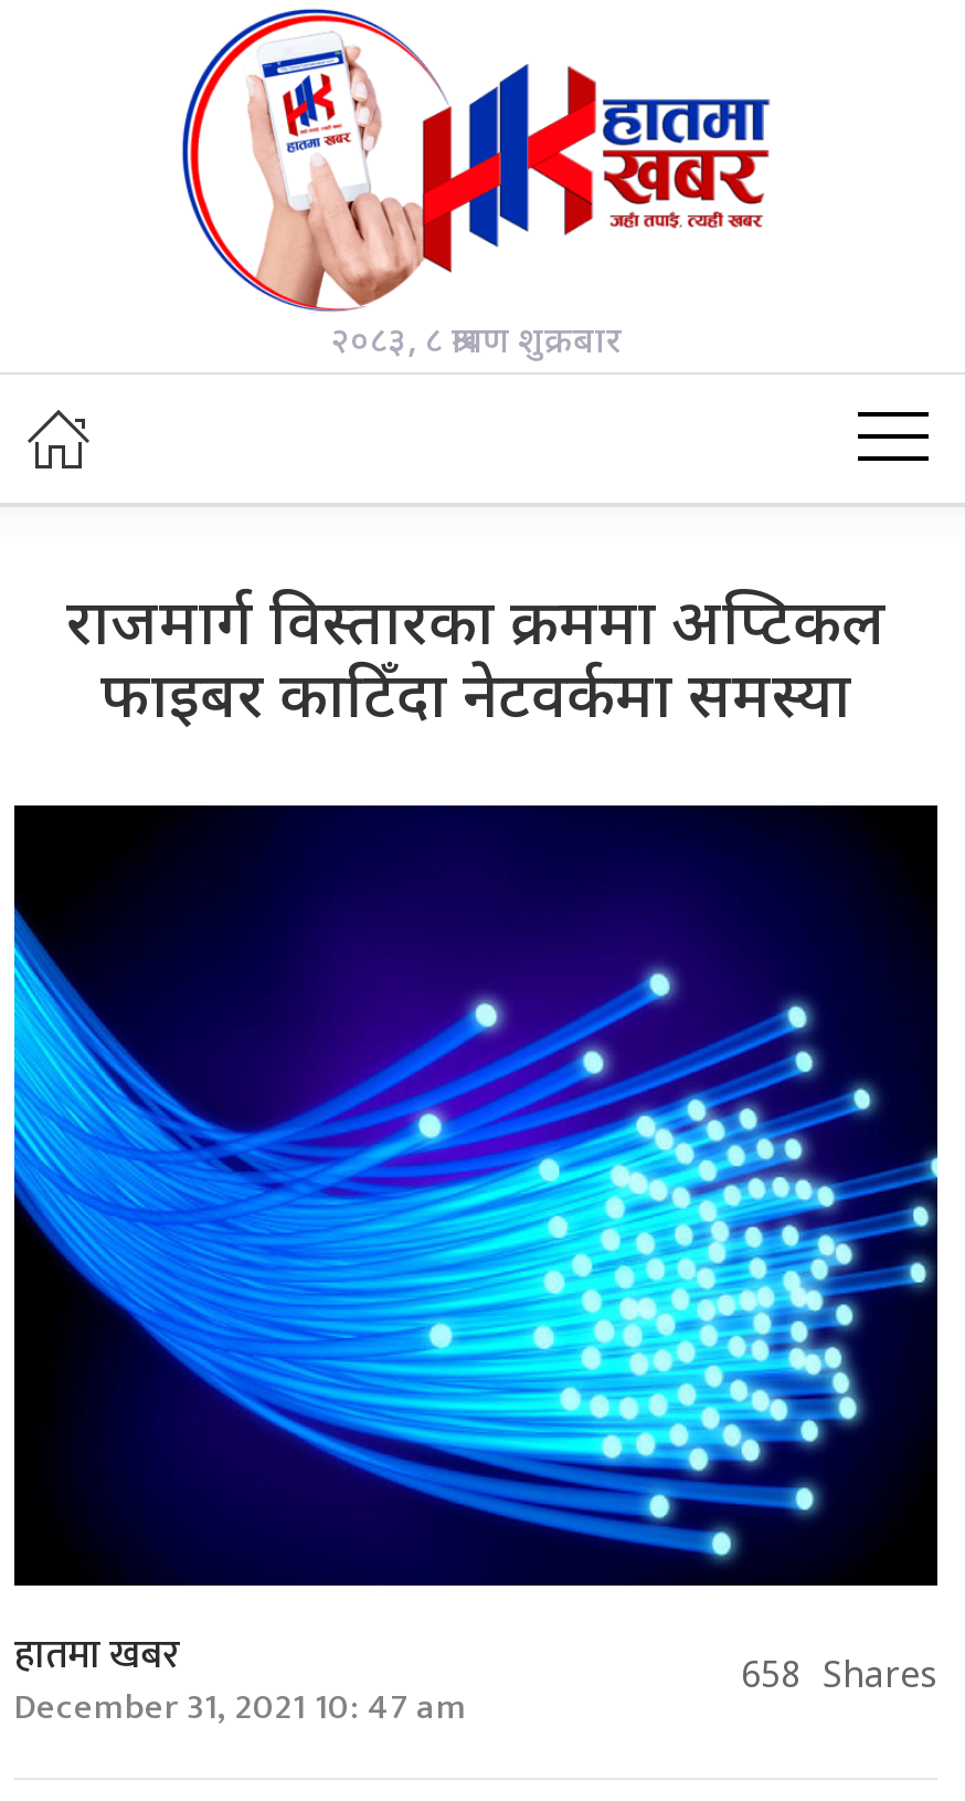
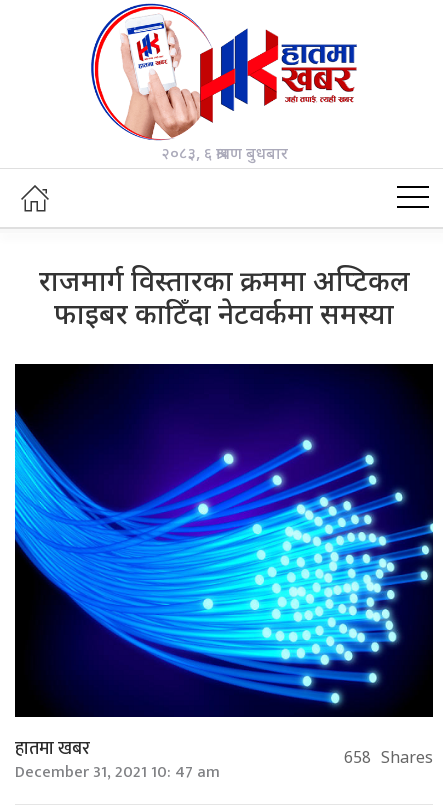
[330,322,622,368] २०८३, ८ श्रावण शुक्रबार -> [160,145,287,166] २०८३, ६ श्रावण बुधबार

